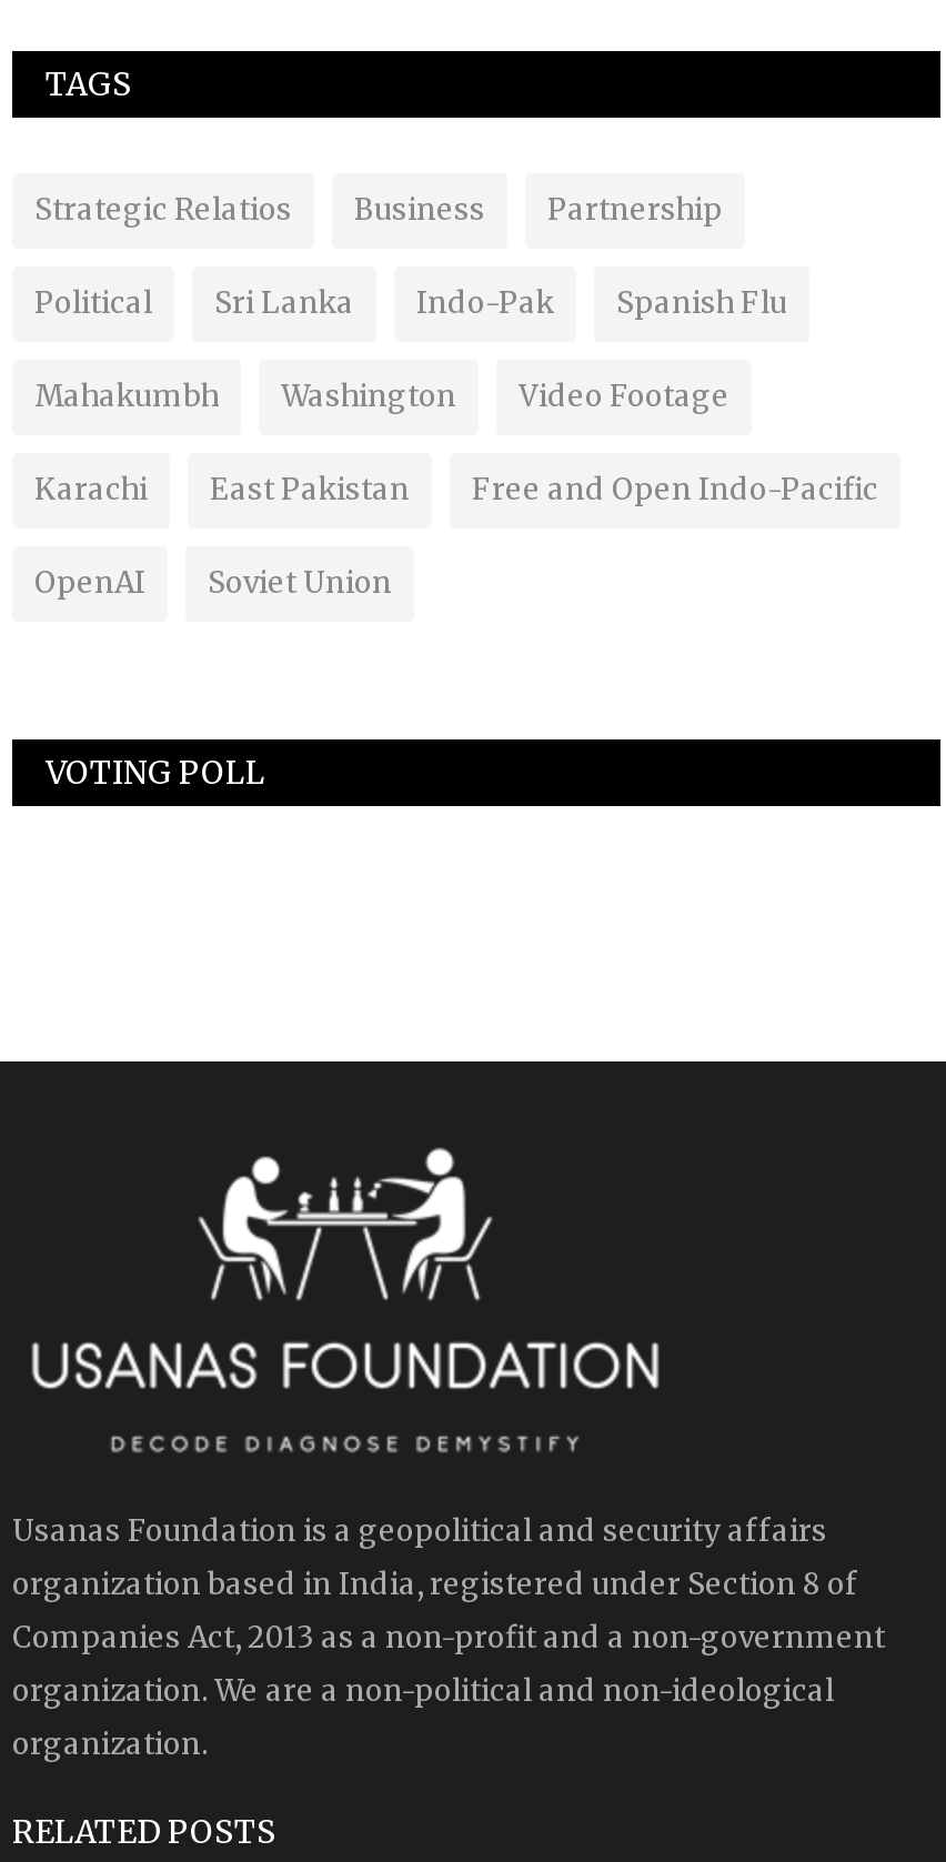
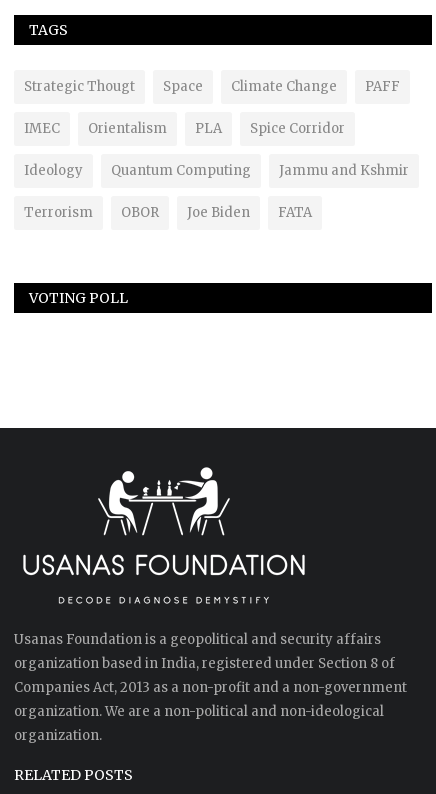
[34,191,878,601] Strategic Relatios | Business | Partnership | Political | Sri Lanka | Indo-Pak | Spanish Flu | Mahakumbh | Washington | Video Footage | Karachi | East Pakistan | Free and Open Indo-Pacific | OpenAI | Soviet Union -> [24,78,409,221] Strategic Thougt | Space | Climate Change | PAFF | IMEC | Orientalism | PLA | Spice Corridor | Ideology | Quantum Computing | Jammu and Kshmir | Terrorism | OBOR | Joe Biden | FATA

